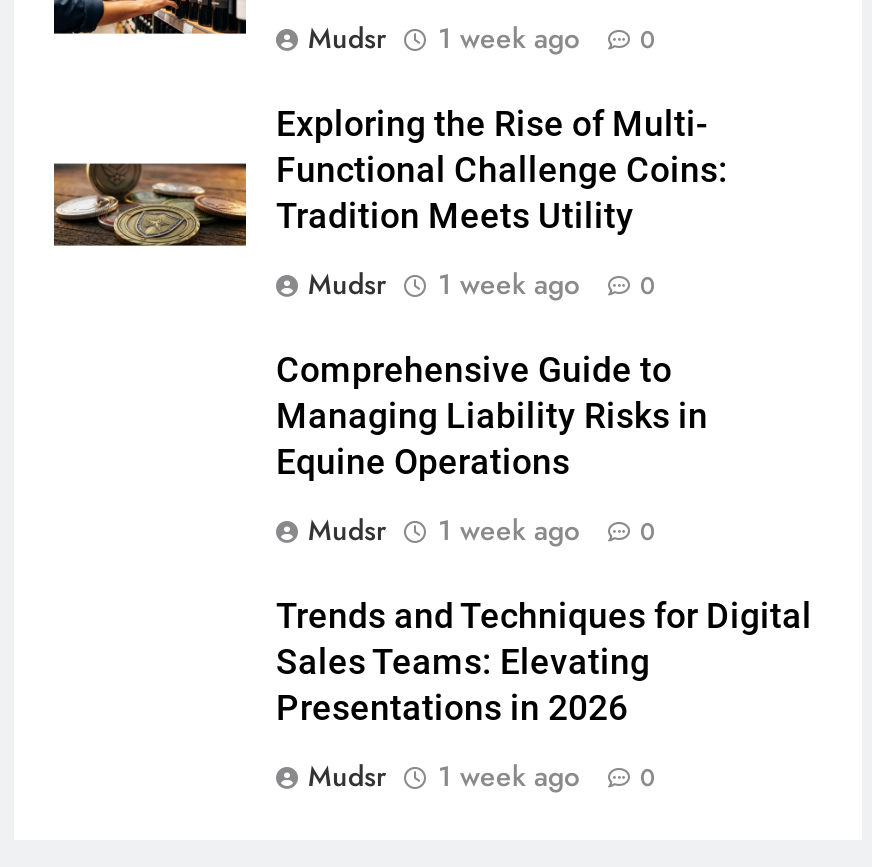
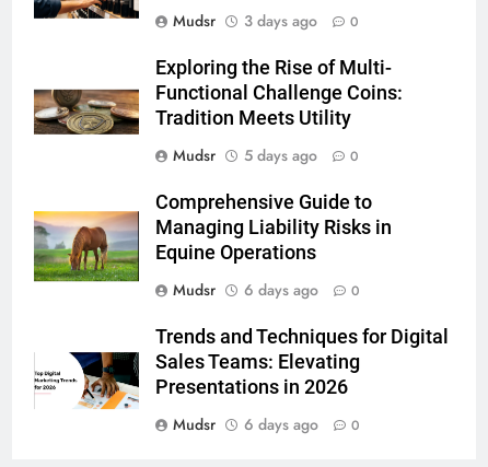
[308,17,656,57] Mudsr 1 week ago 0 -> [173,10,359,31] Mudsr 3 days ago 0
[308,263,656,303] Mudsr 1 week ago 0 -> [173,144,359,166] Mudsr 5 days ago 0
none -> [33,210,140,282] [image]
[308,509,656,549] Mudsr 1 week ago 0 -> [173,279,360,300] Mudsr 6 days ago 0
none -> [33,351,140,410] [image]
[308,755,656,795] Mudsr 1 week ago 0 -> [173,413,360,435] Mudsr 6 days ago 0

